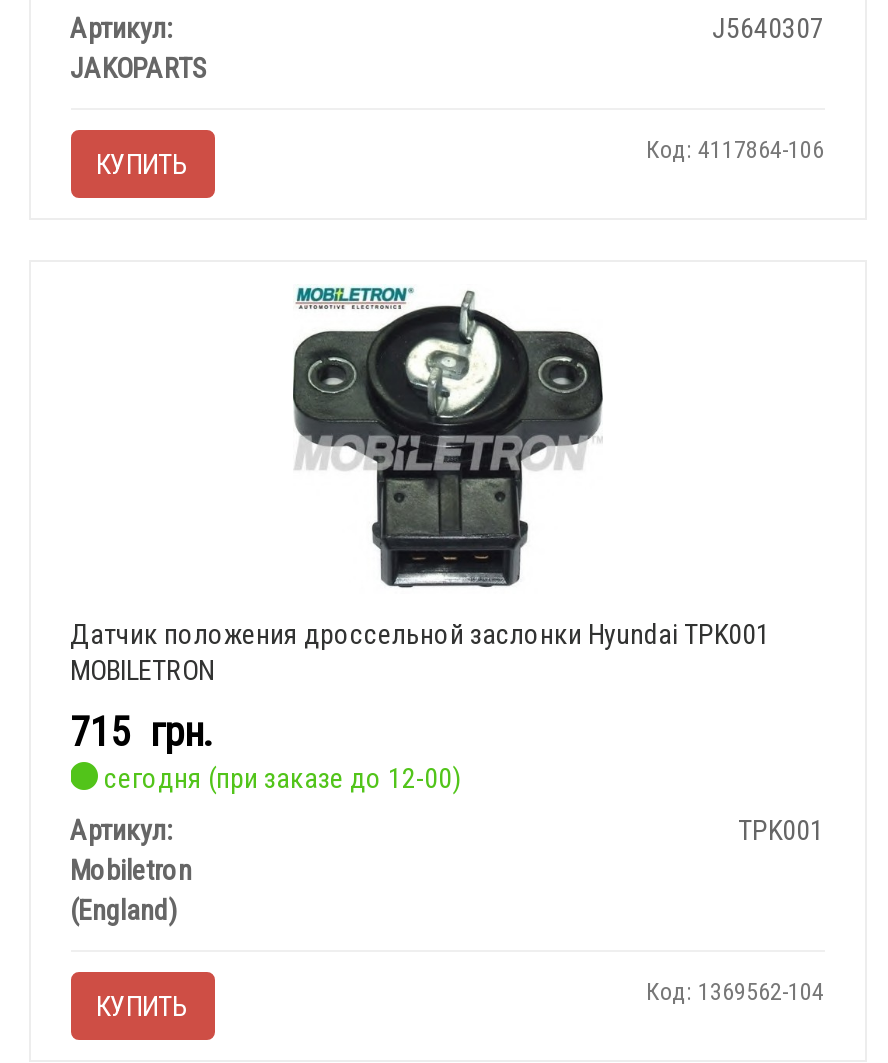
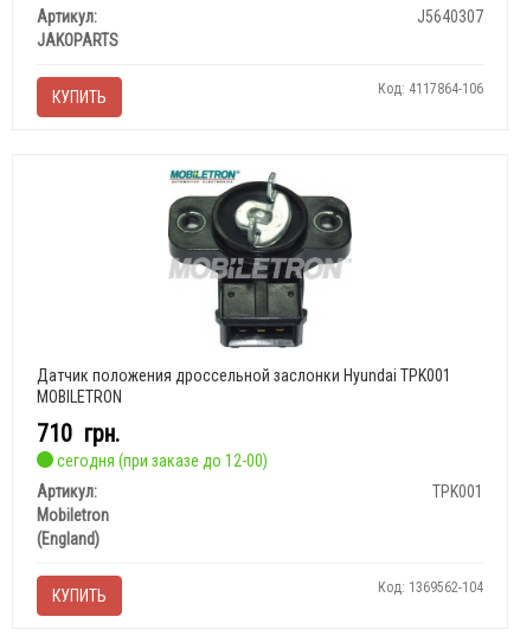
[70,709,210,757] 715 грн. -> [36,420,119,448] 710 грн.

